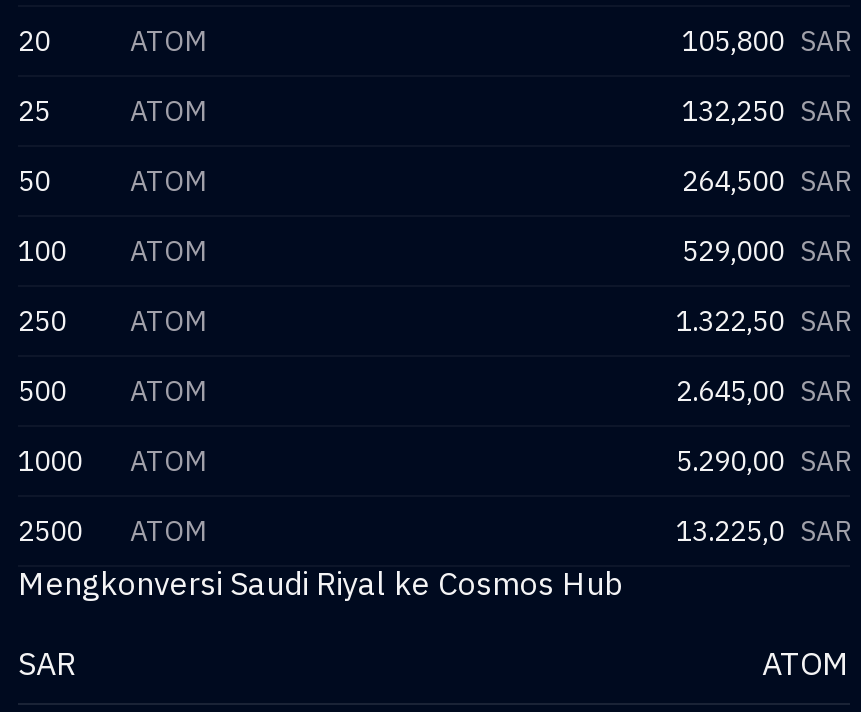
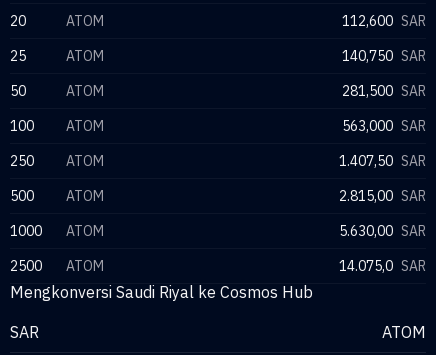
[682,23,850,59] 105,800 SAR -> [342,12,426,30] 112,600 SAR
[682,93,850,129] 132,250 SAR -> [342,47,426,65] 140,750 SAR
[682,163,850,199] 264,500 SAR -> [342,82,426,100] 281,500 SAR
[682,233,850,269] 529,000 SAR -> [342,117,426,135] 563,000 SAR
[676,303,850,339] 1.322,50 SAR -> [339,152,426,170] 1.407,50 SAR
[676,373,850,409] 2.645,00 SAR -> [339,187,426,205] 2.815,00 SAR
[676,443,850,479] 5.290,00 SAR -> [339,222,426,240] 5.630,00 SAR
[676,513,850,549] 13.225,0 SAR -> [339,257,426,275] 14.075,0 SAR

